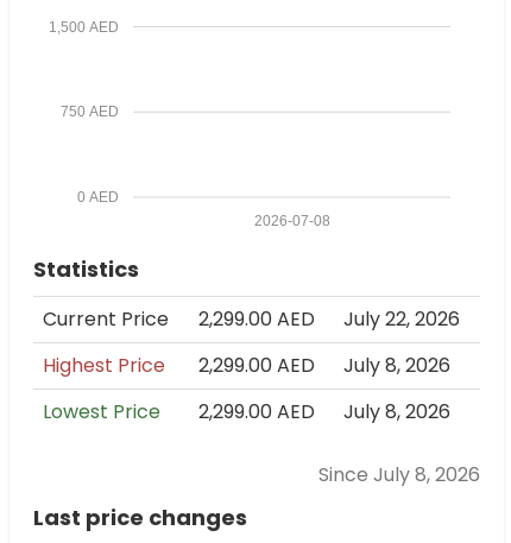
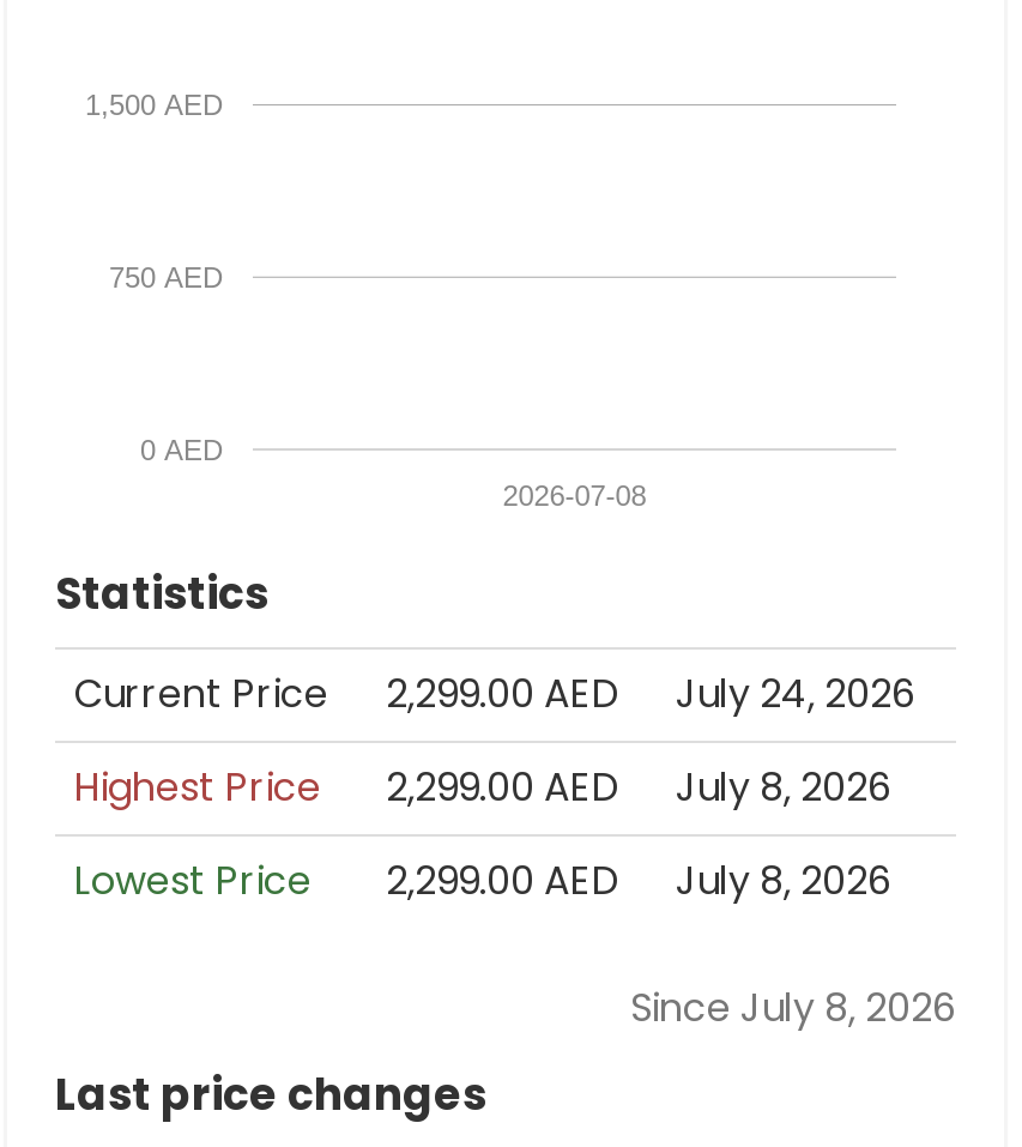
[43,305,460,333] Current Price 2,299.00 AED July 22, 2026 -> [74,666,915,722] Current Price 2,299.00 AED July 24, 2026

